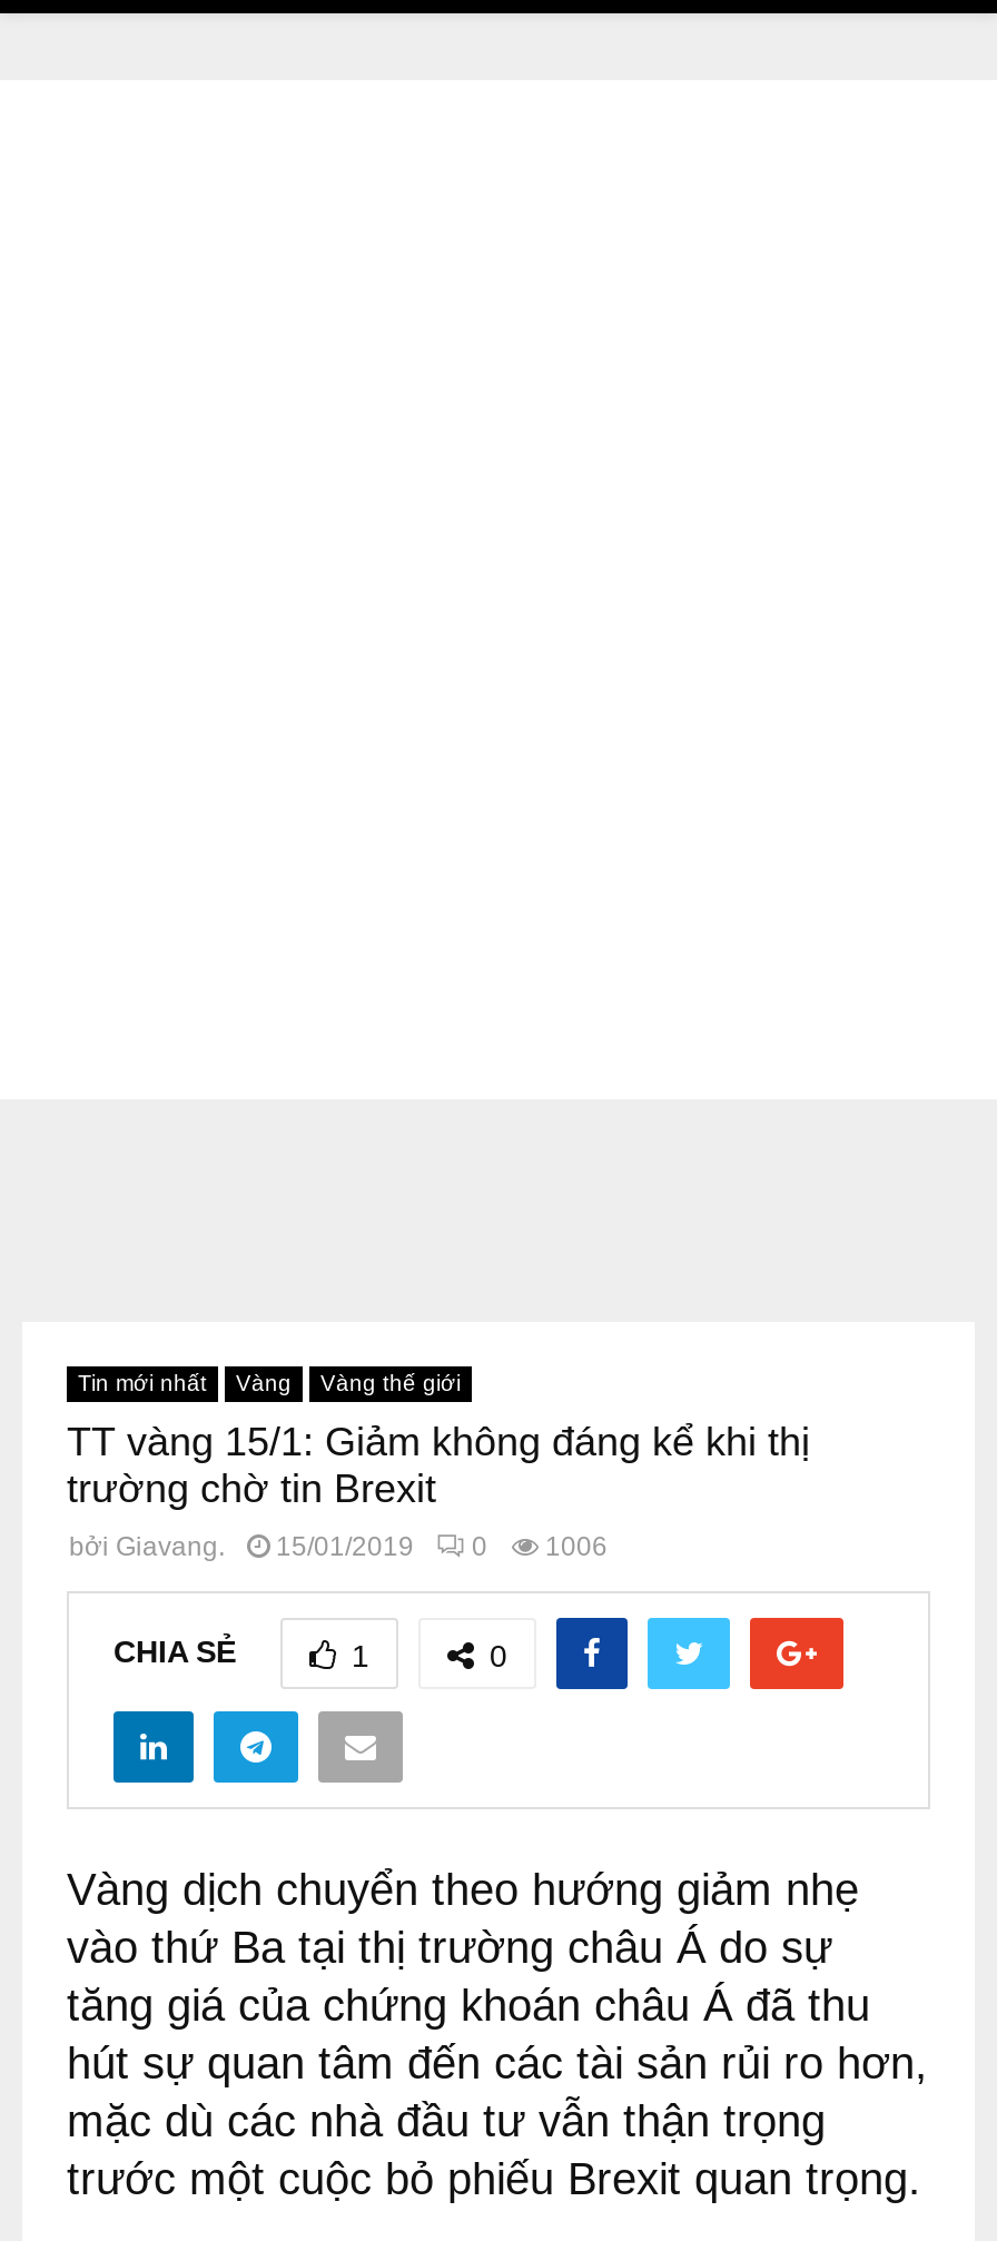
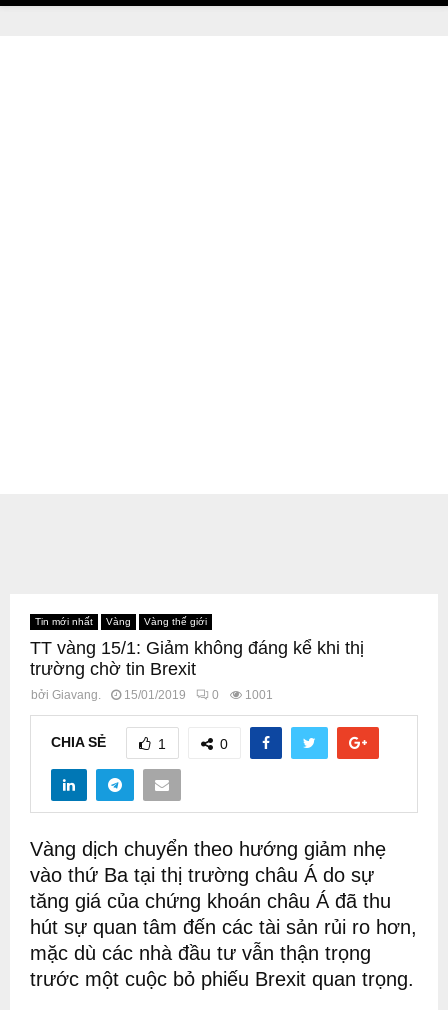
[69,1531,608,1562] bởi Giavang. 15/01/2019 0 1006 -> [31,688,273,702] bởi Giavang. 15/01/2019 0 1001

